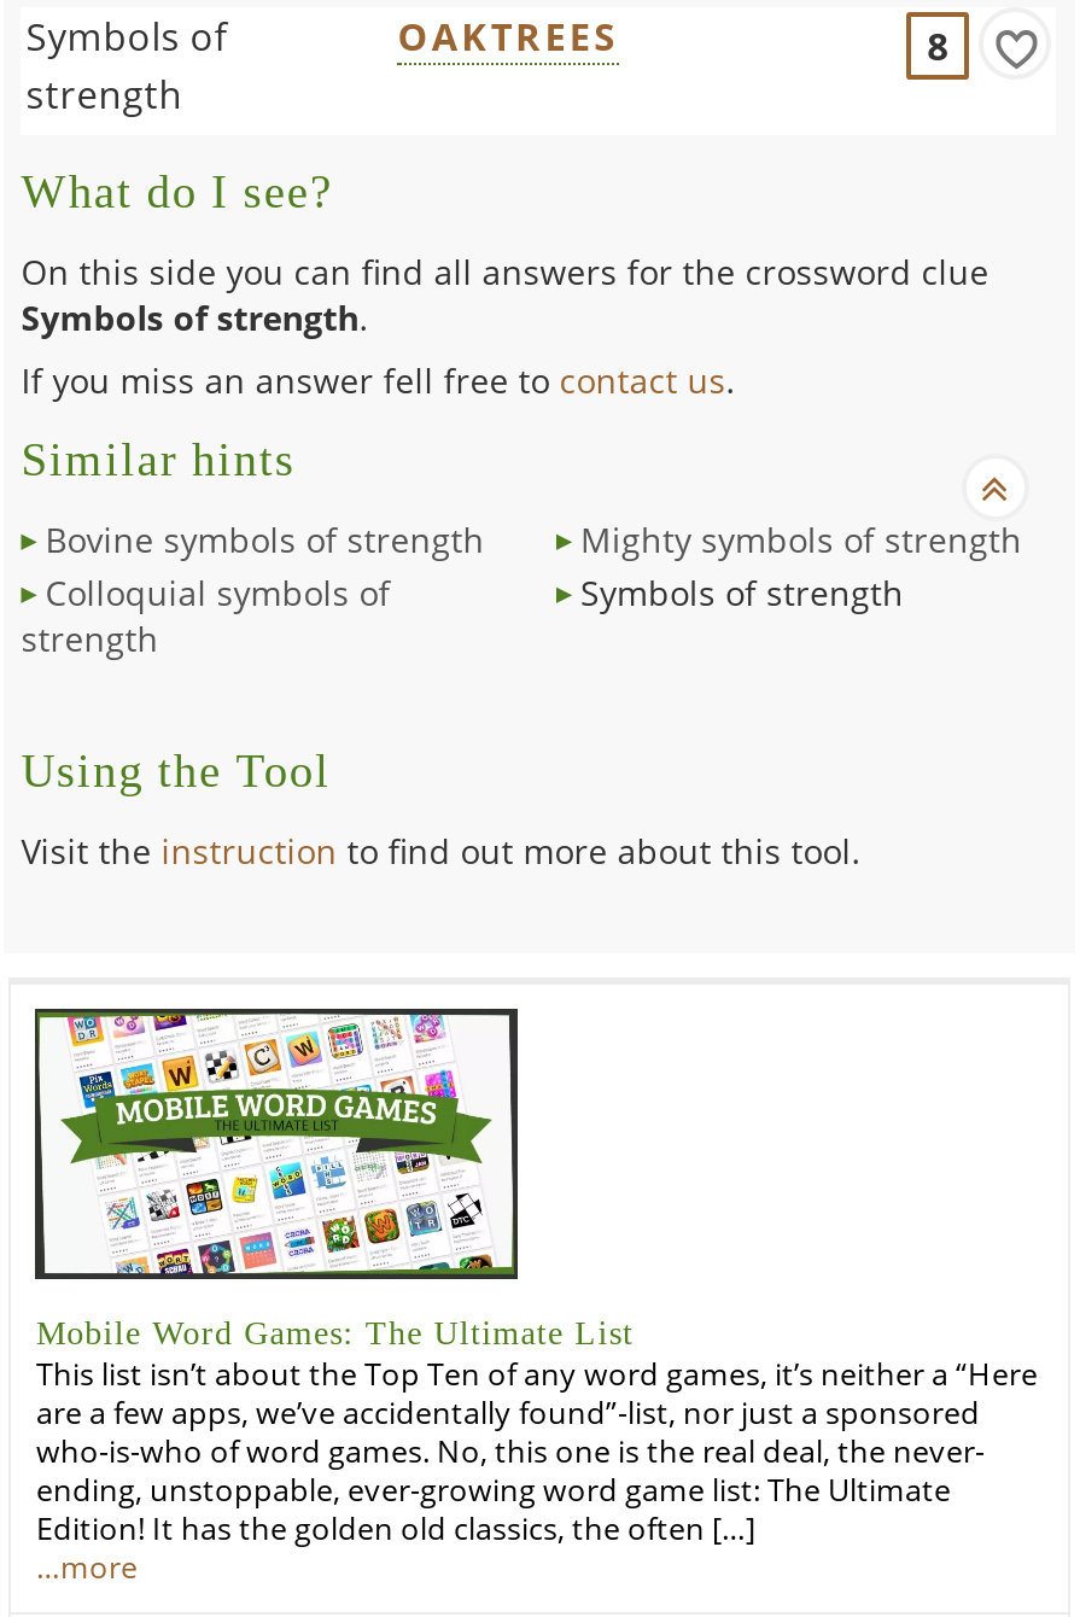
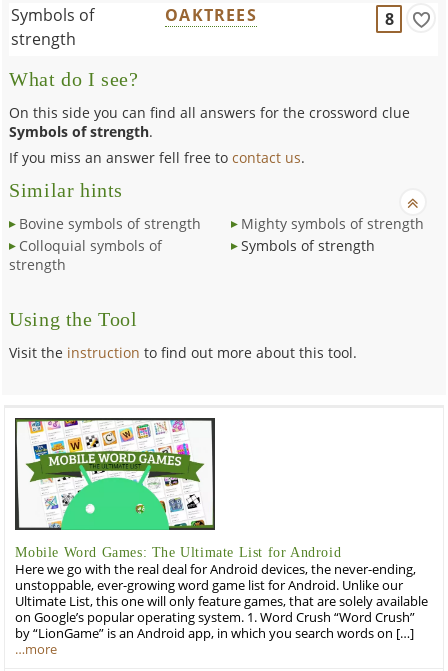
[36,1122,1038,1549] [image] | Mobile Word Games: The Ultimate List | This list isn’t about the Top Ten of any word games, it’s neither a “Here | are a few apps, we’ve accidentally found”-list, nor just a sponsored | who-is-who of word games. No, this one is the real deal, the never- | ending, unstoppable, ever-growing word game list: The Ultimate | Edition! It has the golden old classics, the often […] -> [15,465,428,642] [image] | Mobile Word Games: The Ultimate List for Android | Here we go with the real deal for Android devices, the never-ending, | unstoppable, ever-growing word game list for Android. Unlike our | Ultimate List, this one will only feature games, that are solely available | on Google’s popular operating system. 1. Word Crush “Word Crush” | by “LionGame” is an Android app, in which you search words on […]

